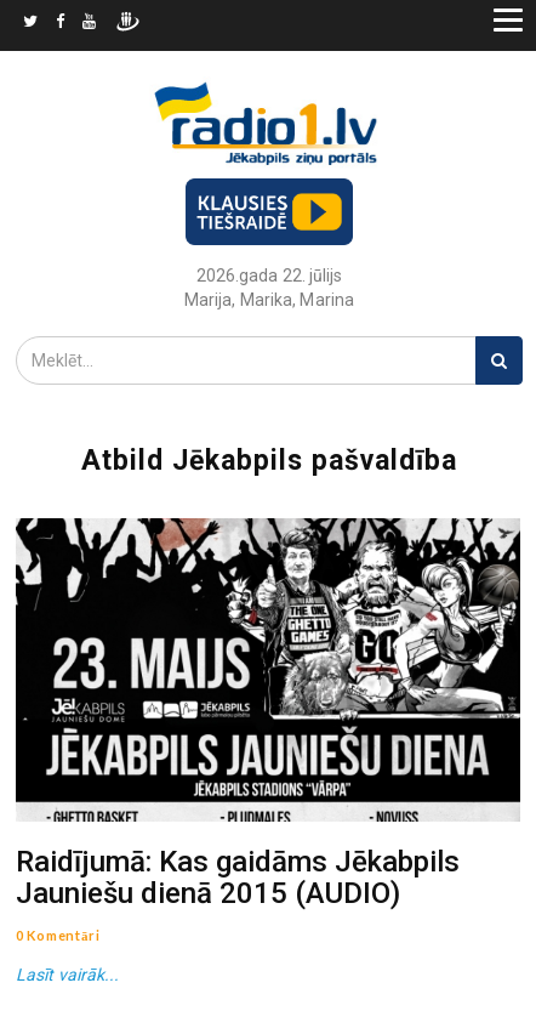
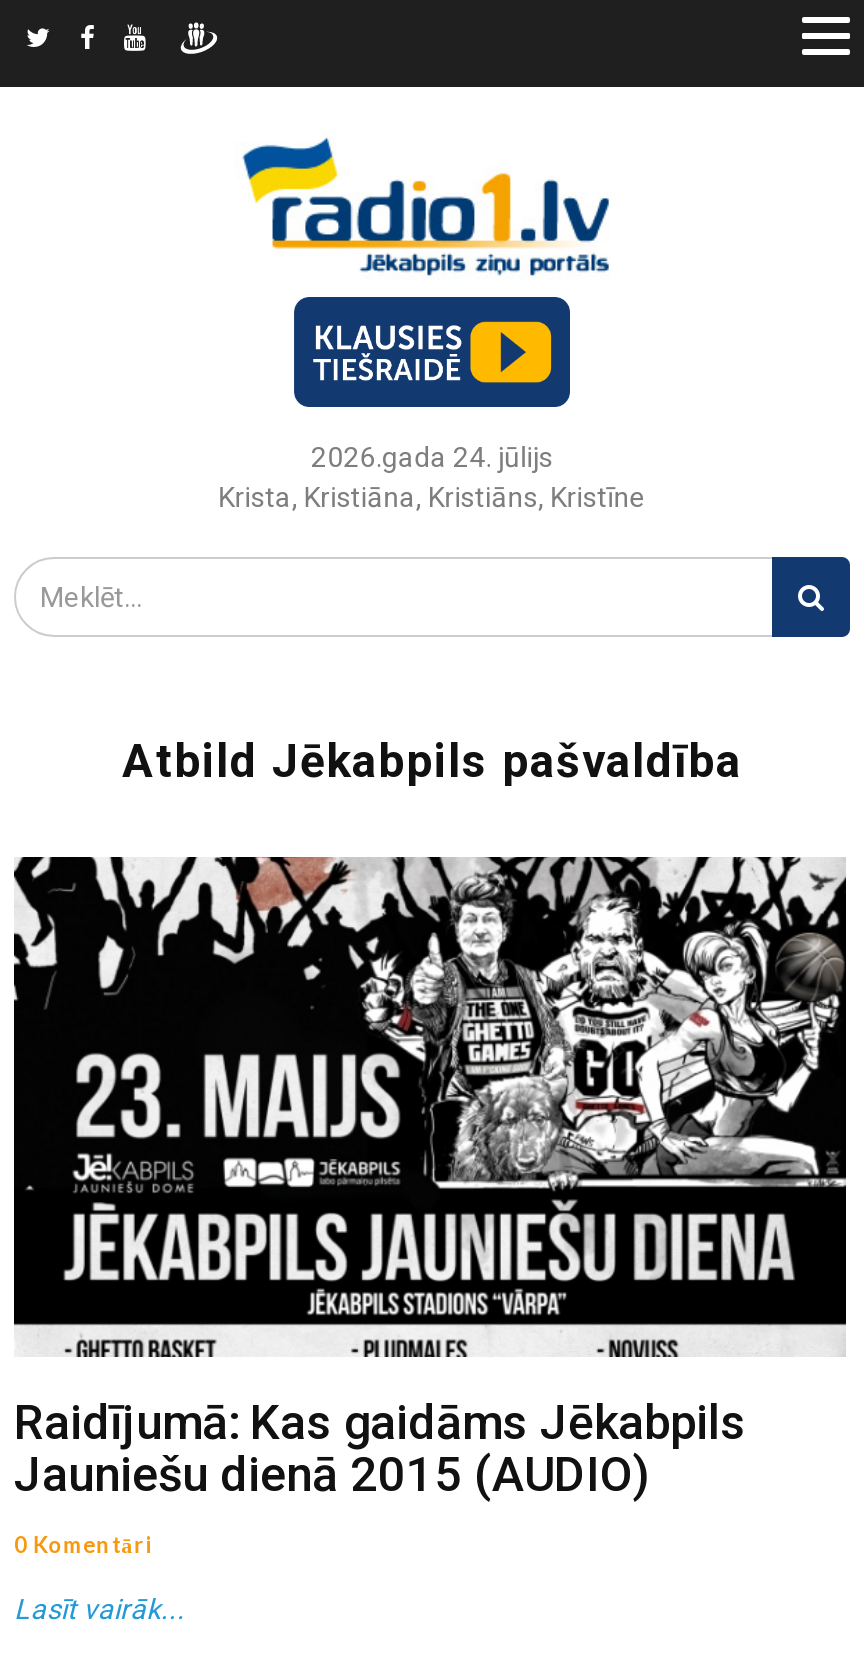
[184,266,354,309] 2026.gada 22. jūlijs | Marija, Marika, Marina -> [218,441,646,513] 2026.gada 24. jūlijs | Krista, Kristiāna, Kristiāns, Kristīne

